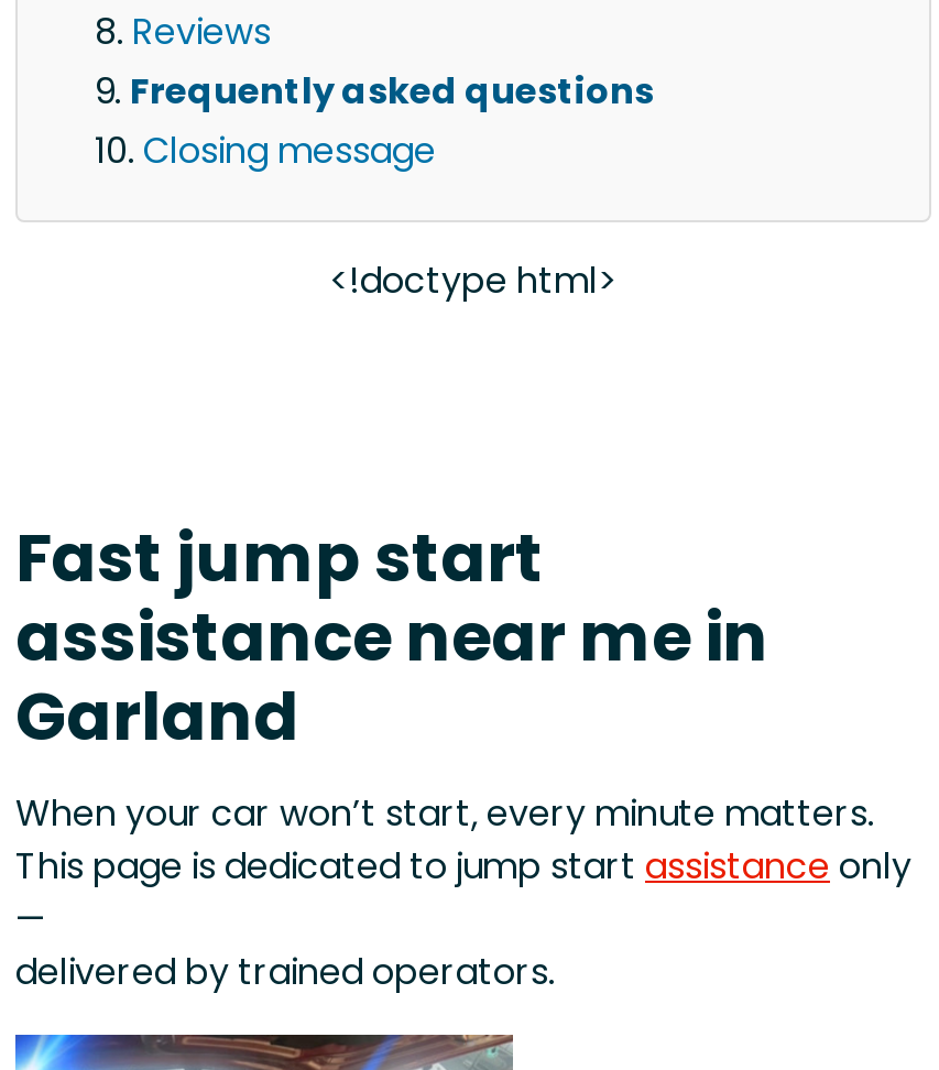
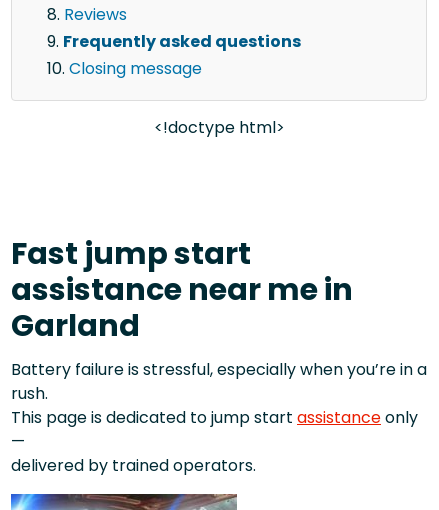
[15,787,874,838] When your car won’t start, every minute matters. -> [11,357,427,404] Battery failure is stressful, especially when you’re in a | rush.

